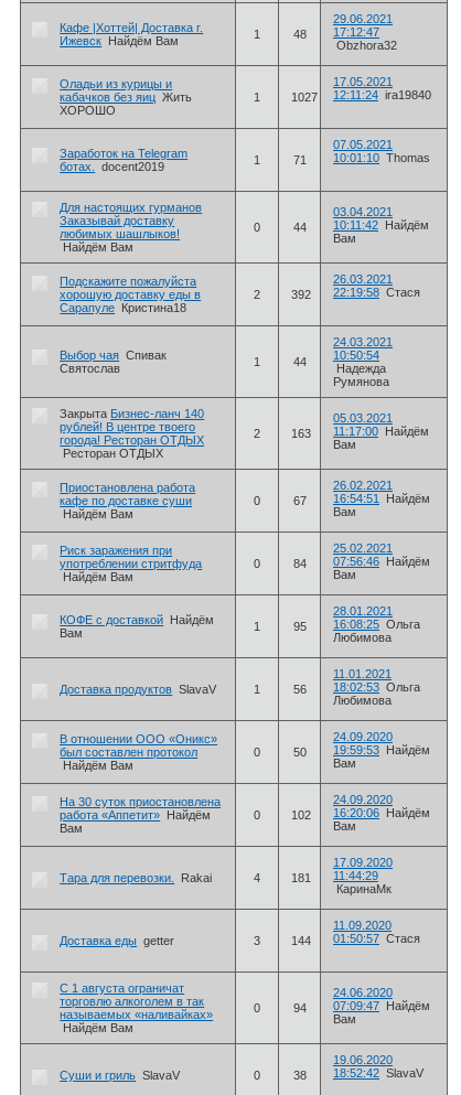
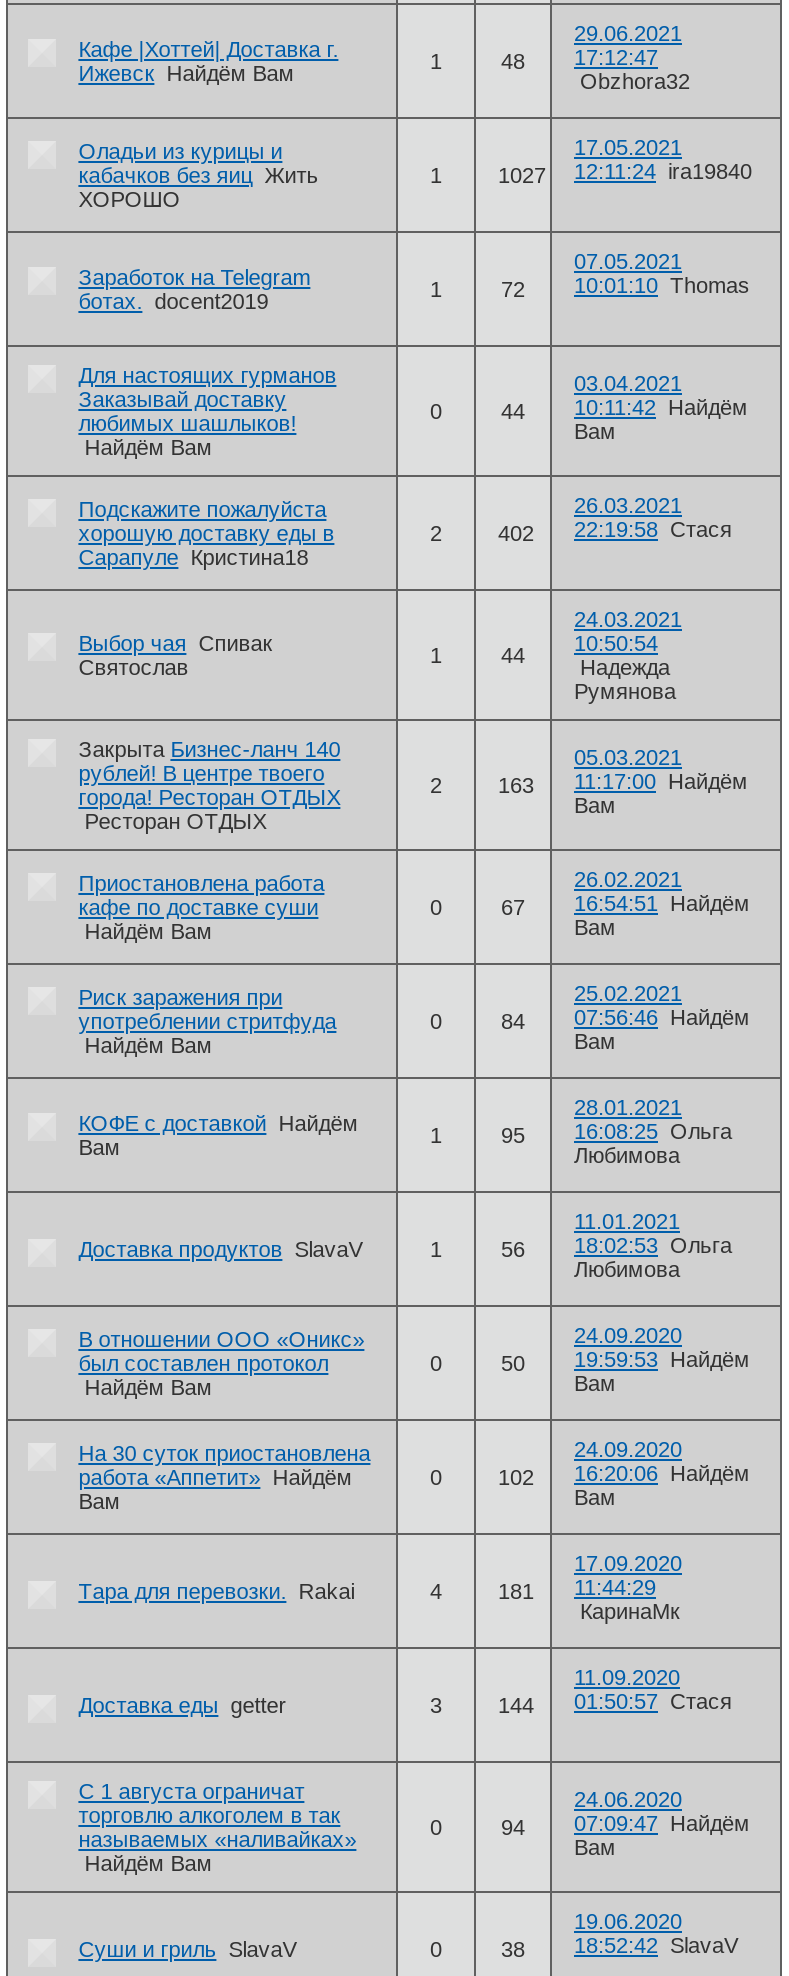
[293,153,306,166] 71 -> [501,277,525,301] 72
[291,285,420,301] 392 22:19:58 Стася -> [498,517,732,545] 402 22:19:58 Стася

